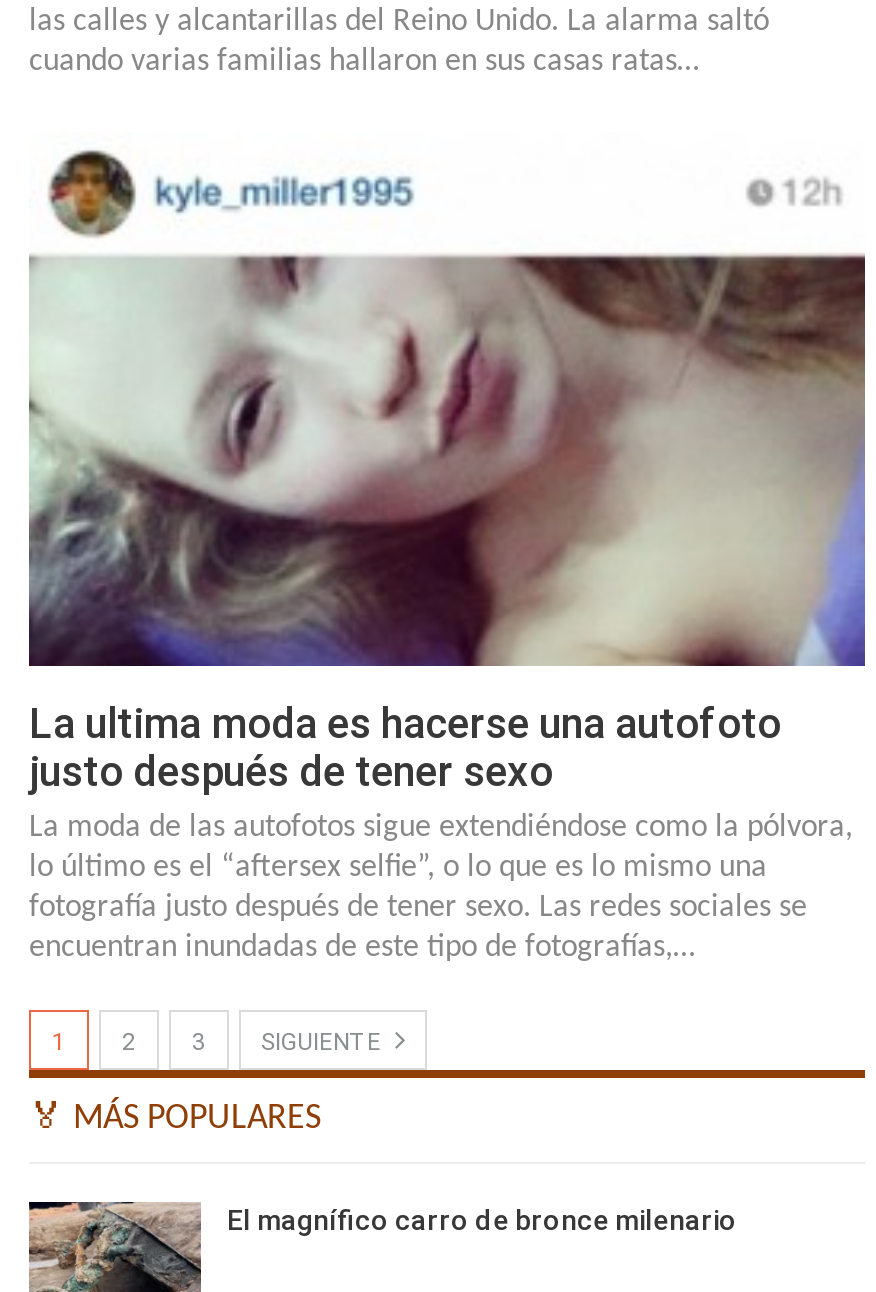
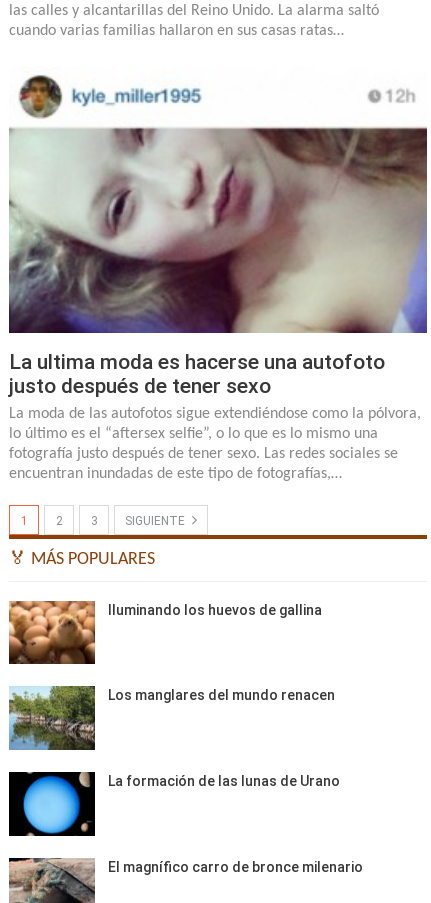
none -> [9,600,322,665] [image] | Iluminando los huevos de gallina
none -> [9,685,335,751] [image] | Los manglares del mundo renacen
none -> [9,762,340,837] [image] | La formación de las lunas de Urano

